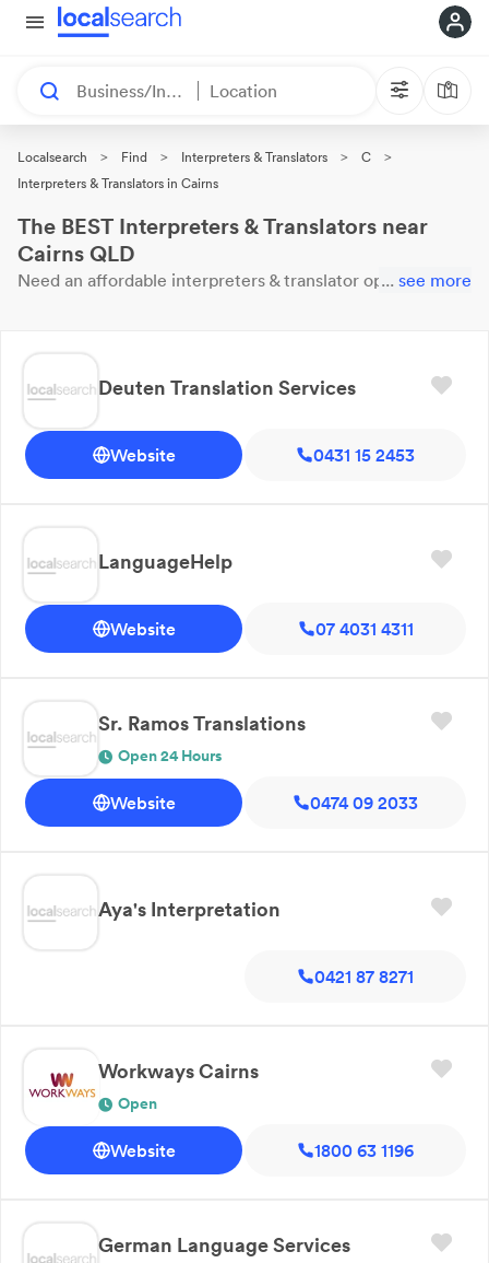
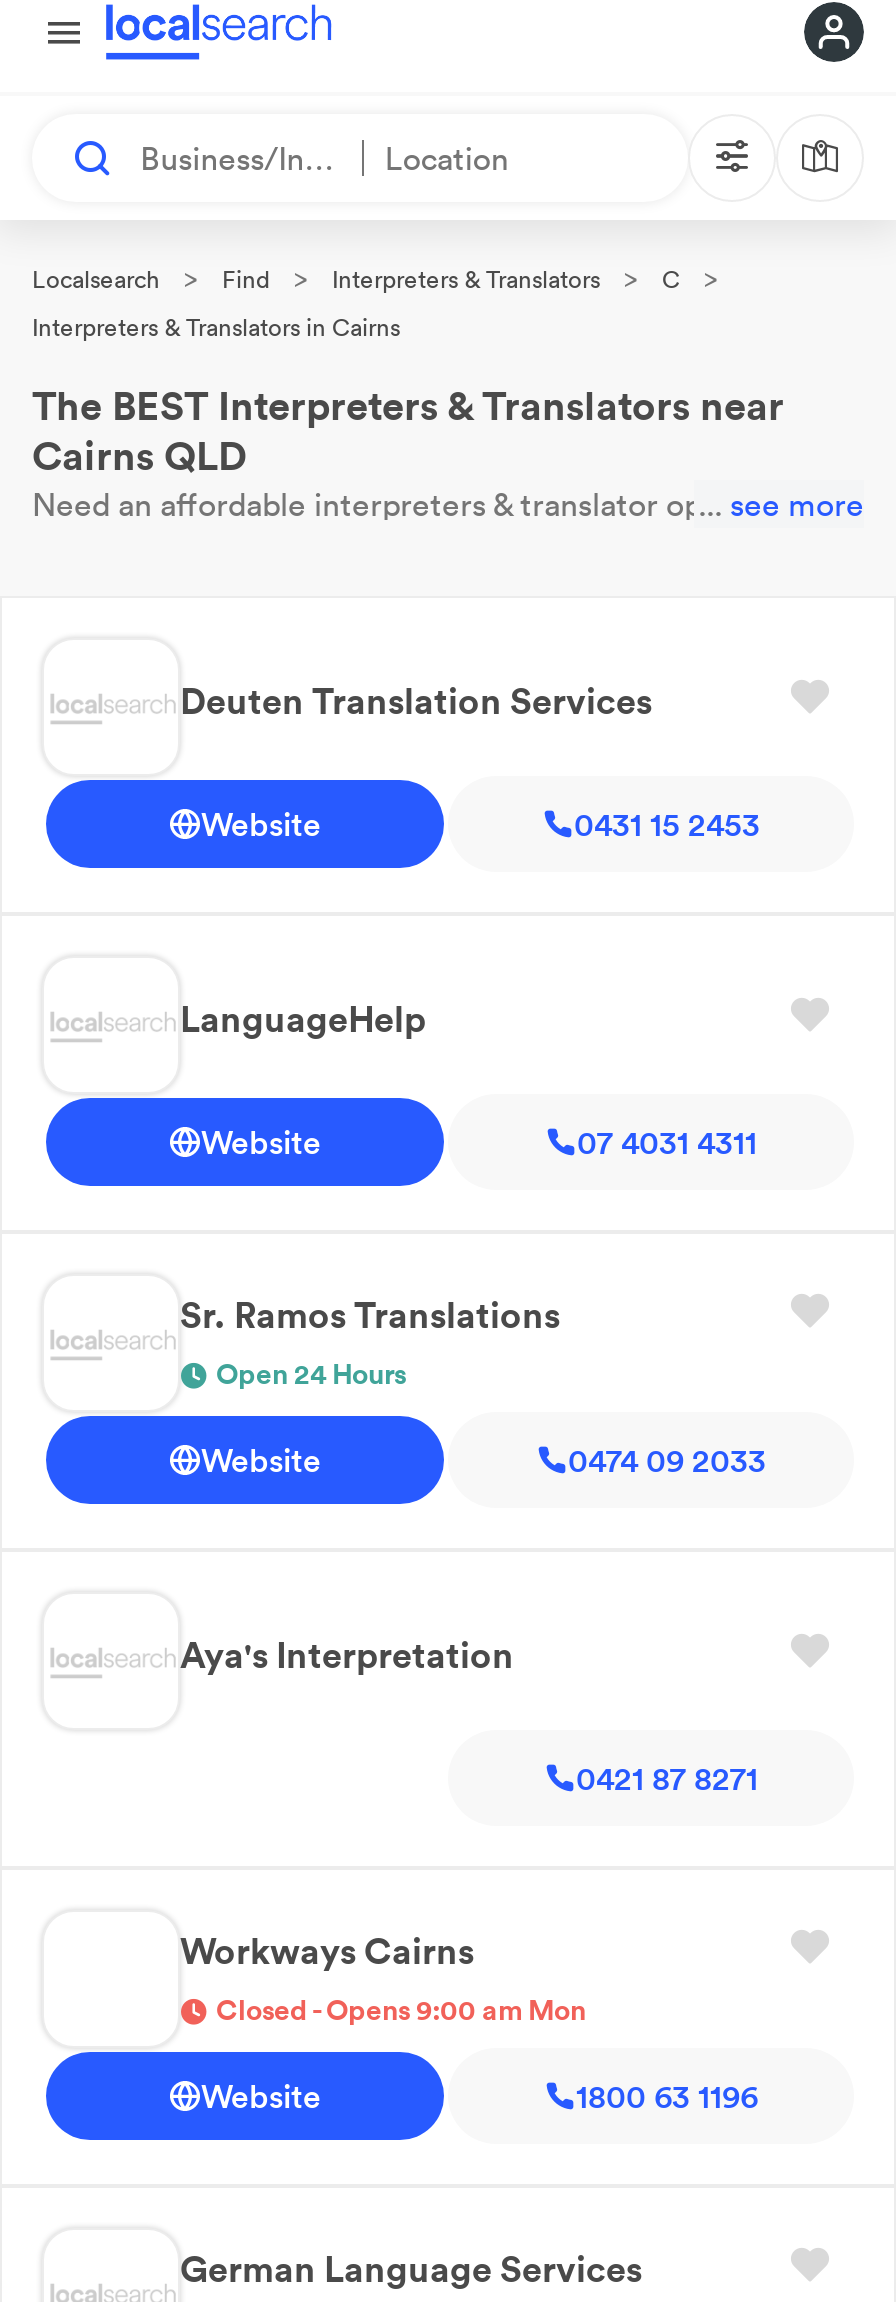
[28,1072,103,1112] [image] -> none
[118,1094,157,1113] Open -> [216,1992,586,2028] Closed - Opens 9:00 am Mon

